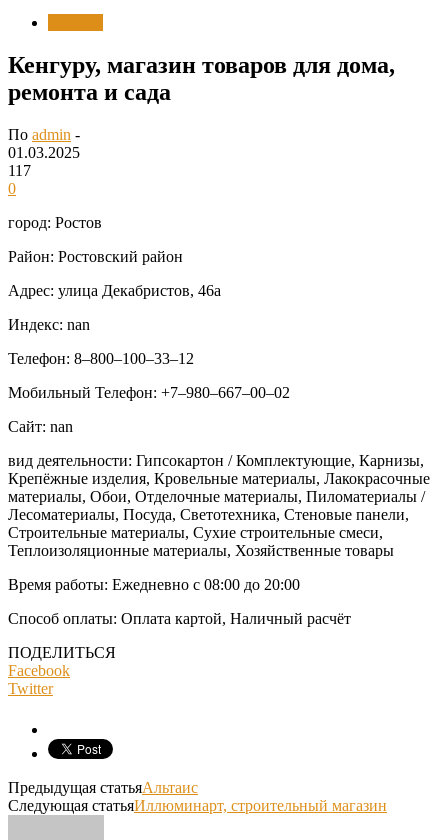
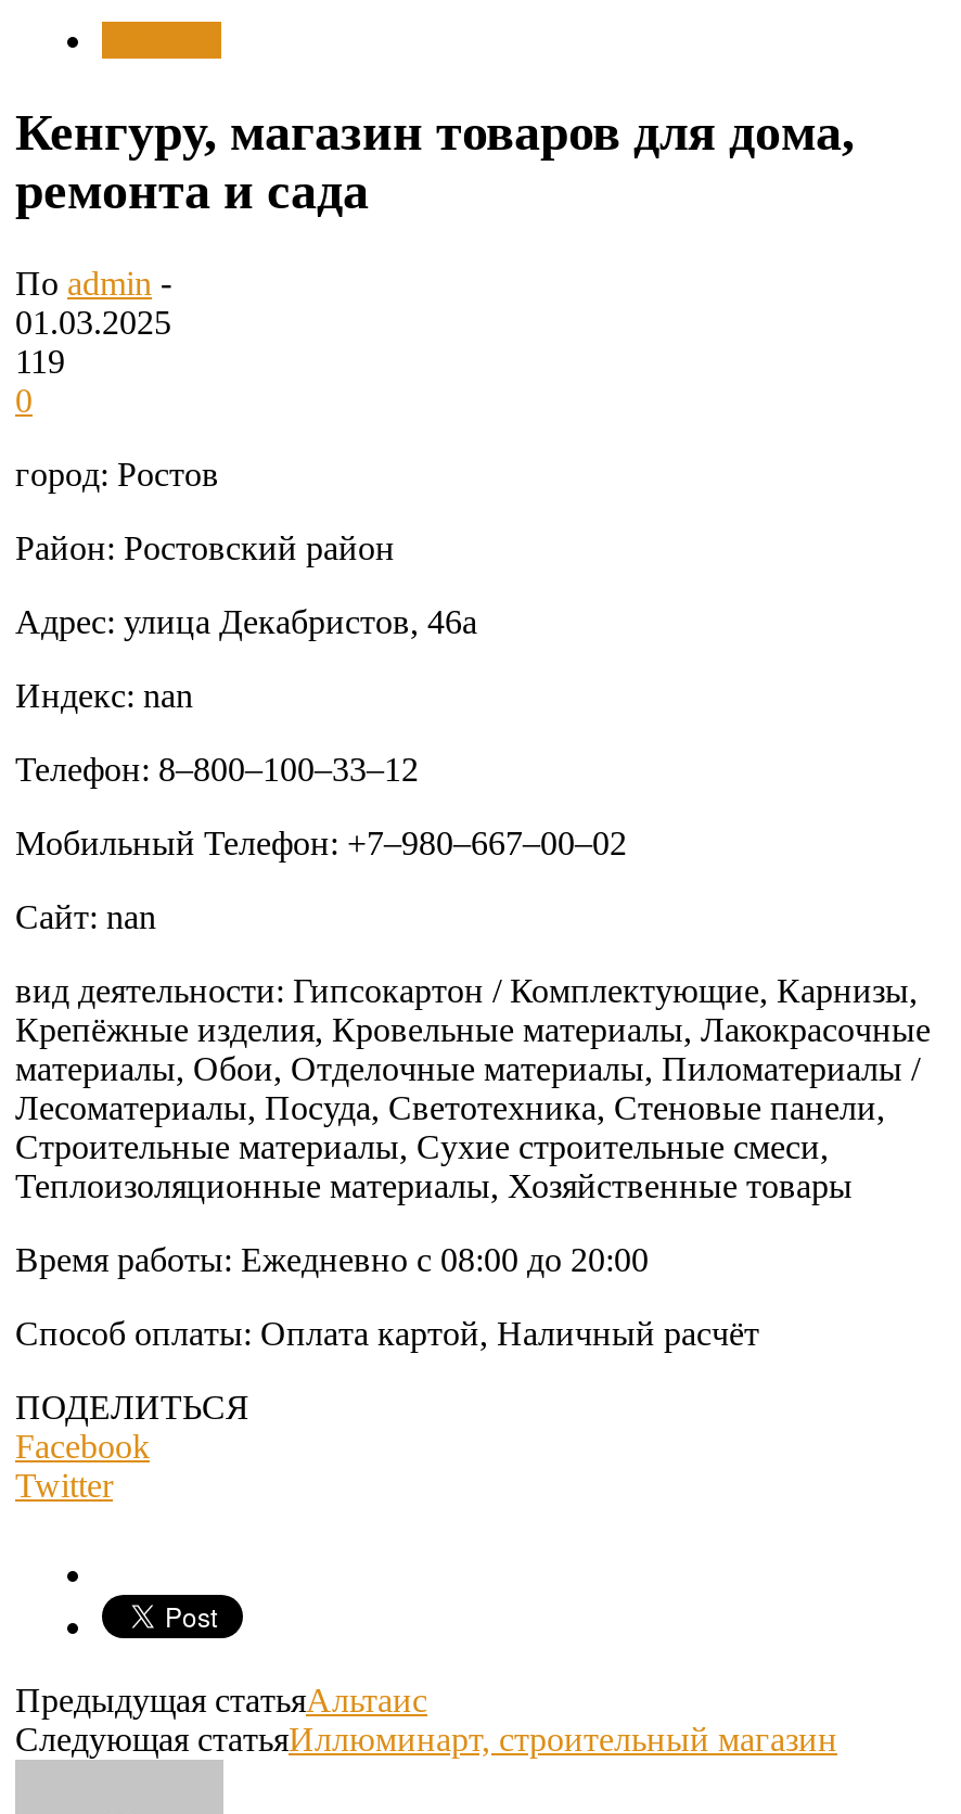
[8,162,31,179] 117 -> [15,342,65,379] 119

